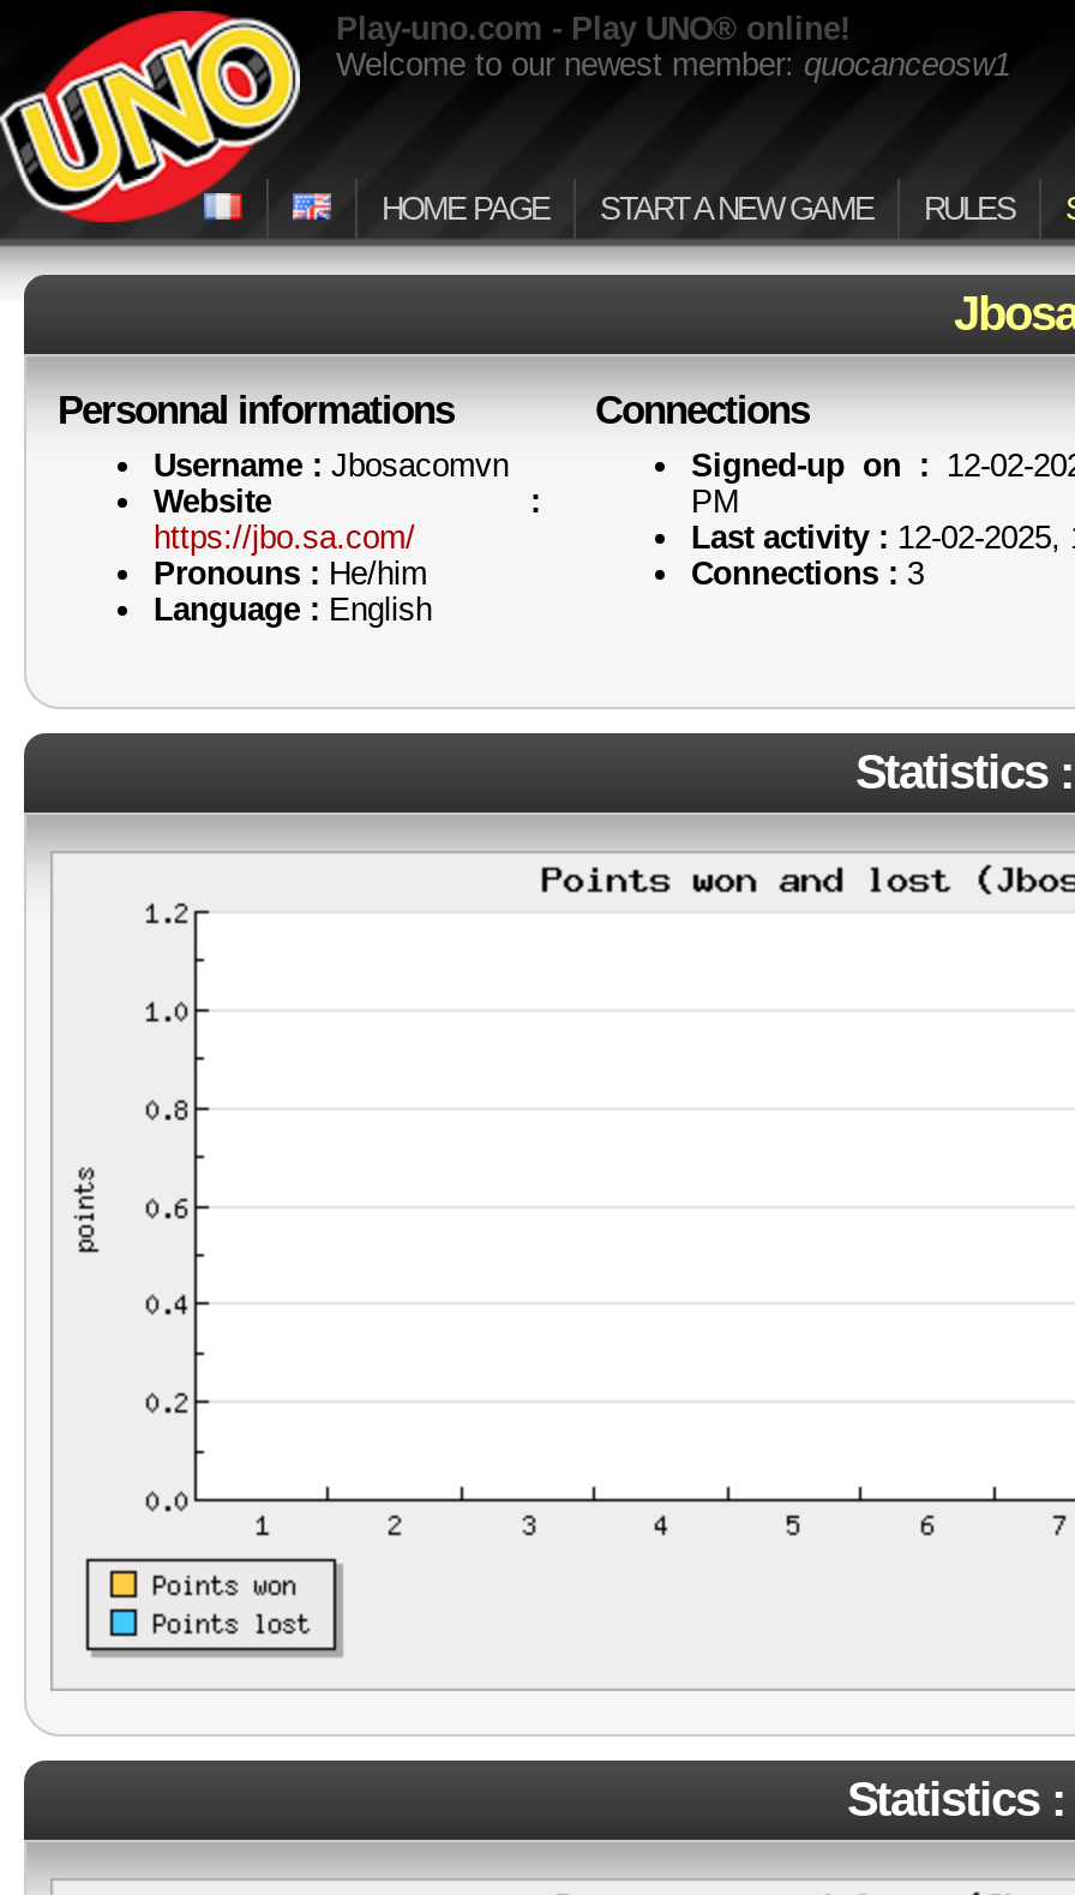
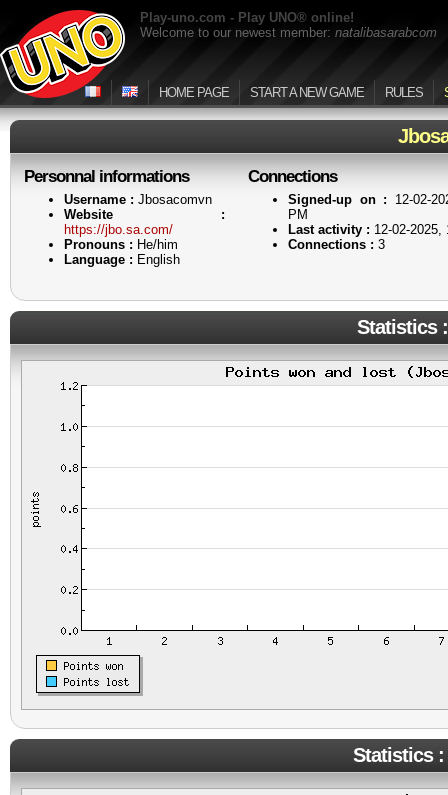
[336,47,1010,83] Welcome to our newest member: quocanceosw1 -> [140,25,437,40] Welcome to our newest member: natalibasarabcom

